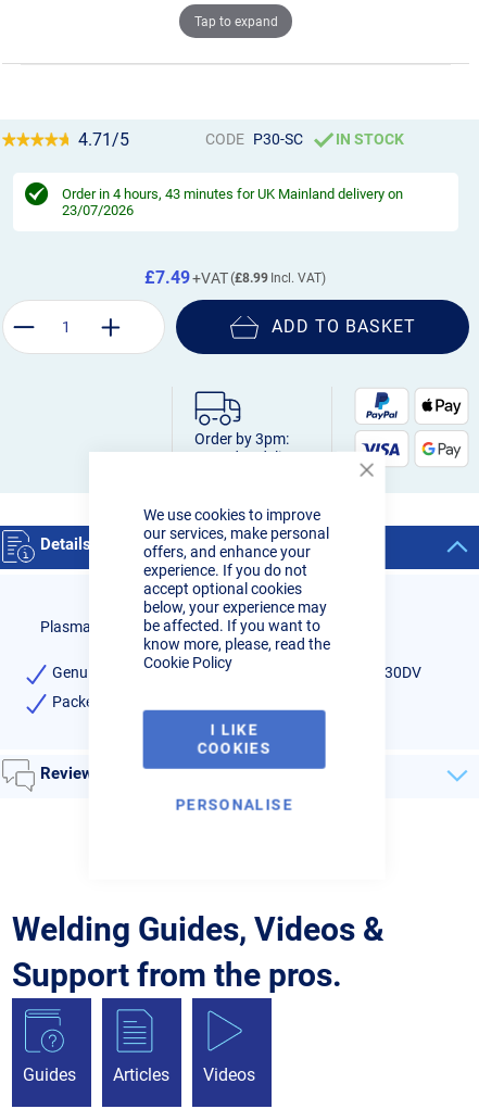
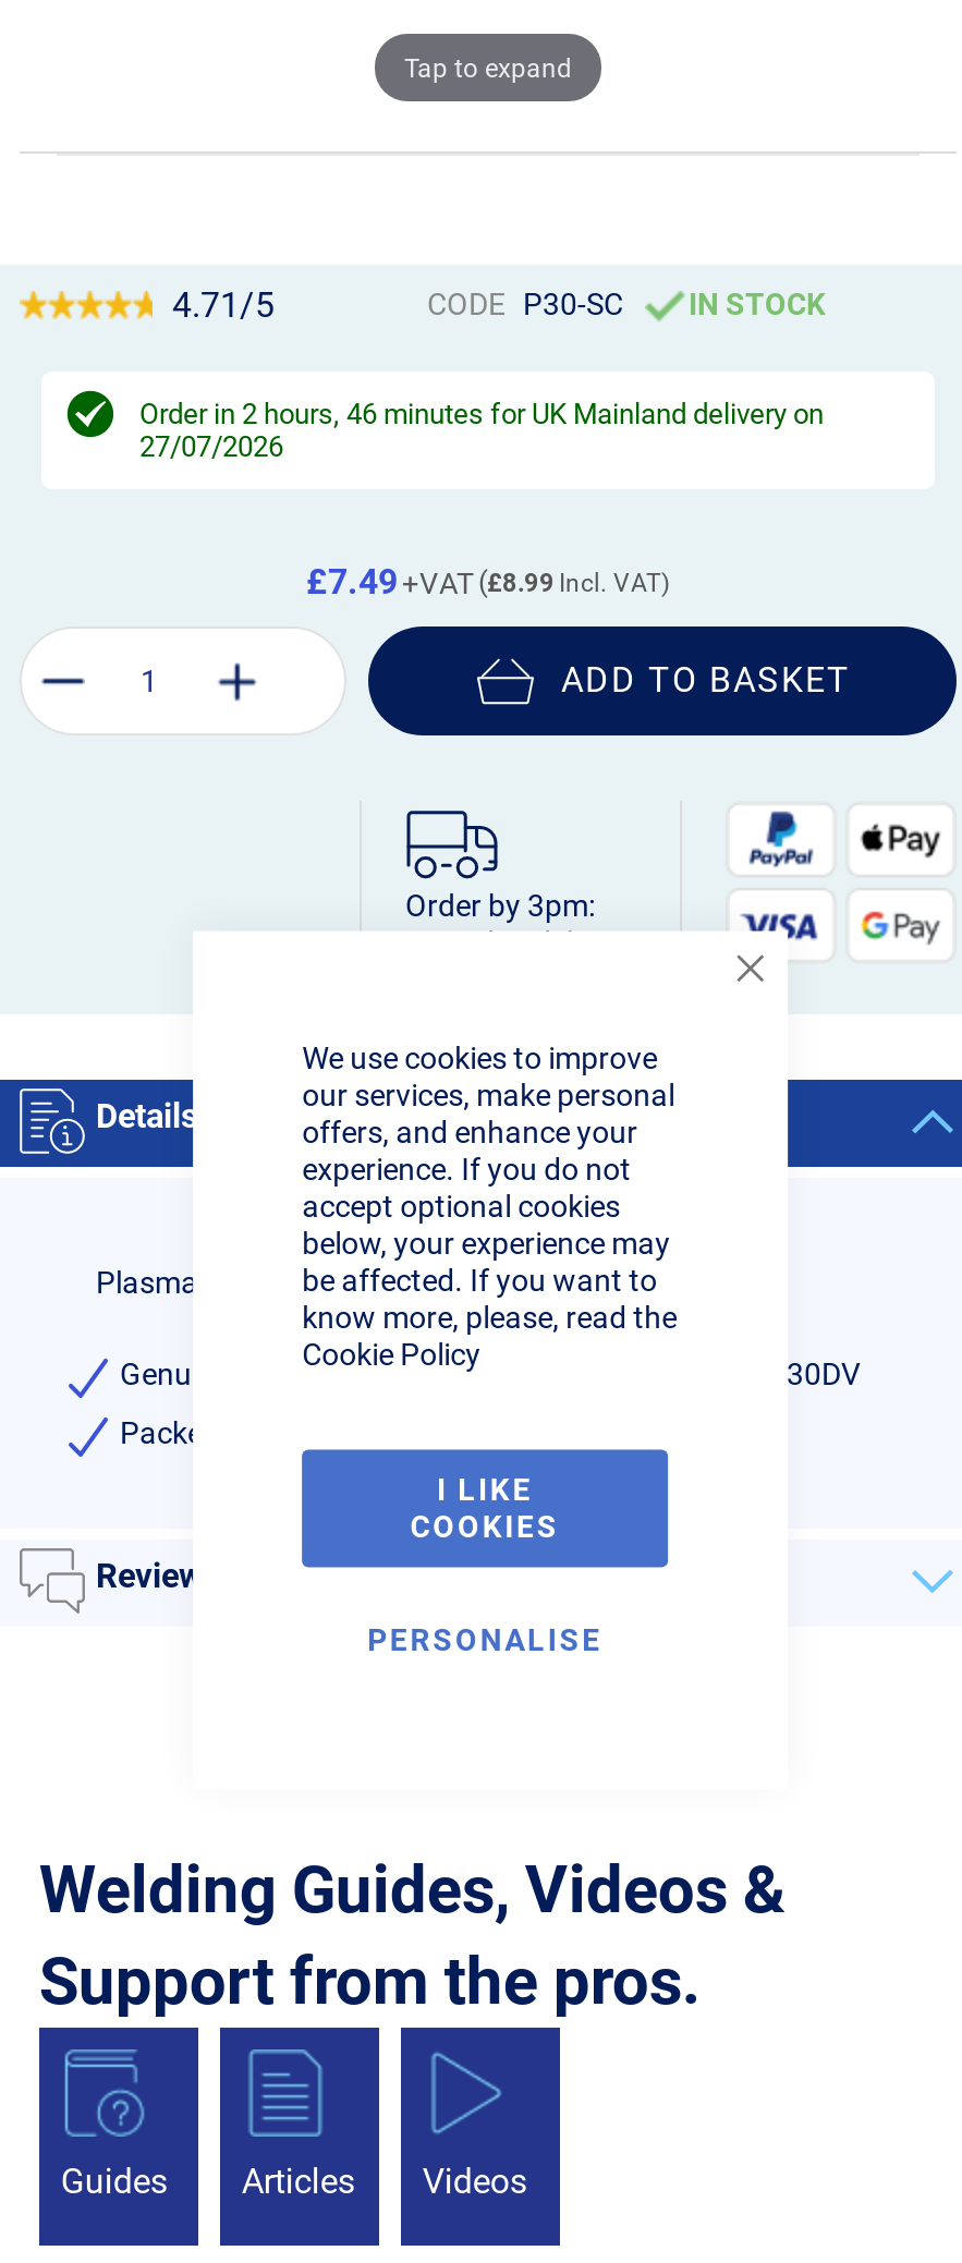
[62,186,403,202] Order in 4 hours, 43 minutes for UK Mainland delivery on -> [139,398,824,430] Order in 2 hours, 46 minutes for UK Mainland delivery on
[62,202,134,218] 23/07/2026 -> [139,430,283,463] 27/07/2026

